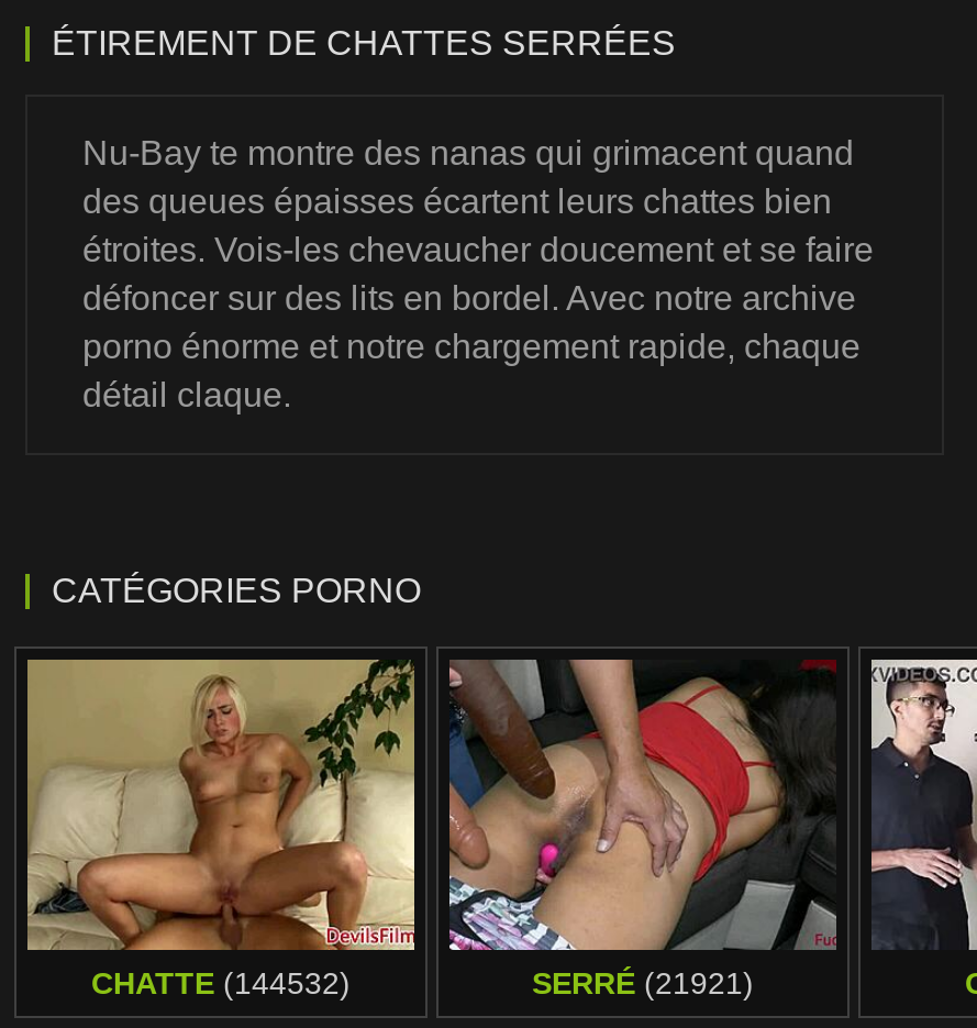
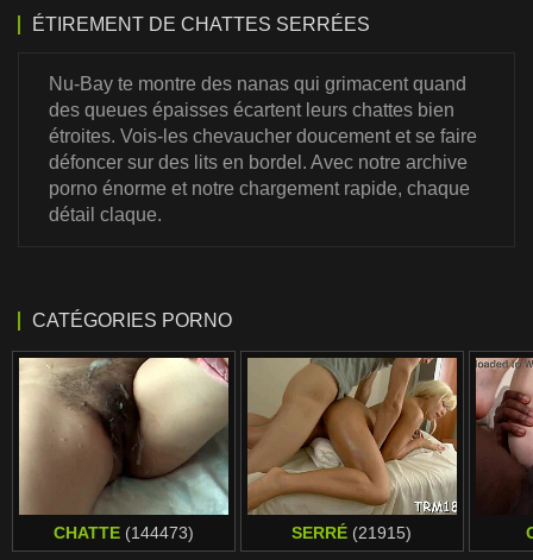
[25,657,417,1001] [image] | CHATTE (144532) -> [18,357,230,542] [image] | CHATTE (144473)
[447,660,836,1001] [image] | SERRÉ (21921) -> [246,357,458,542] [image] | SERRÉ (21915)
[869,657,970,952] [image] -> [476,357,529,515] [image]

